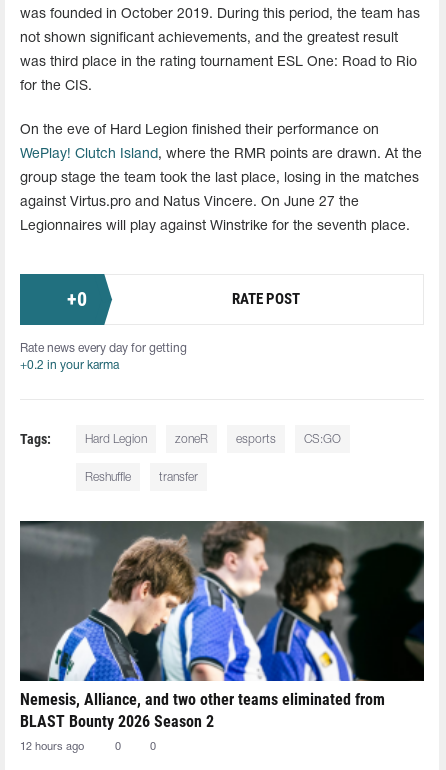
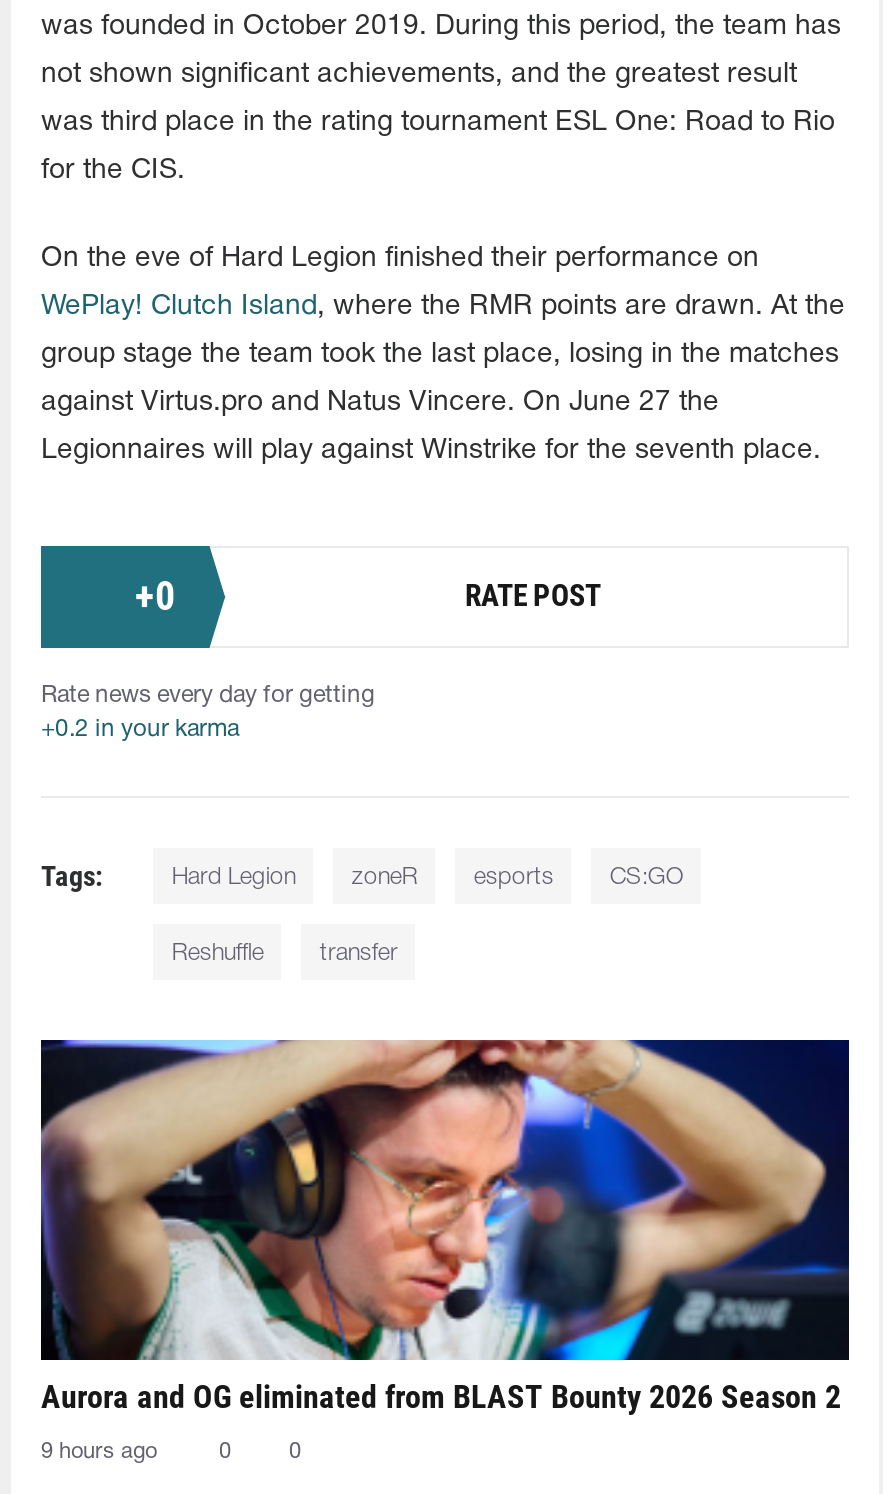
[20,520,425,731] [image] | Nemesis, Alliance, and two other teams eliminated from | BLAST Bounty 2026 Season 2 -> [41,1038,849,1415] [image] | Aurora and OG eliminated from BLAST Bounty 2026 Season 2
[20,742,84,752] 12 hours ago -> [41,1441,157,1461] 9 hours ago

